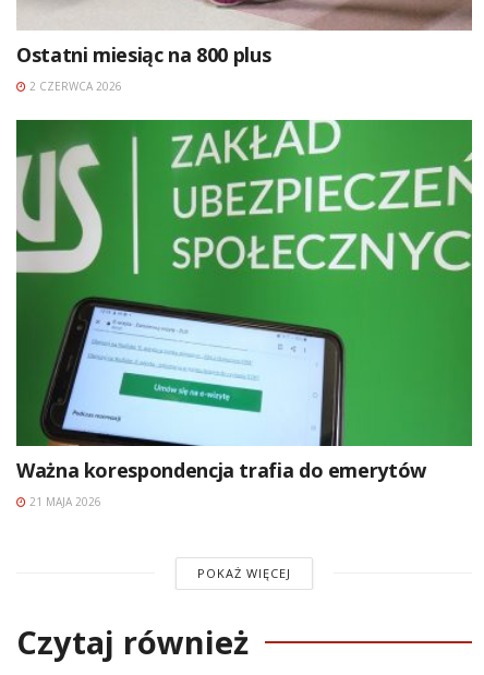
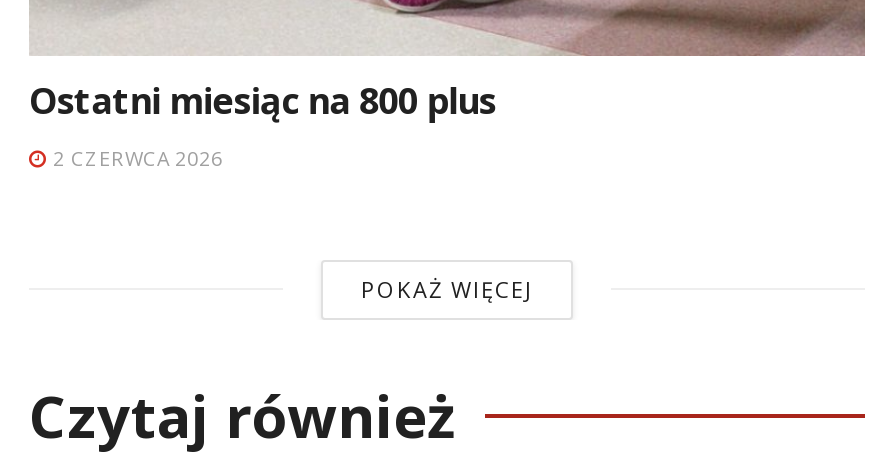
[15,119,473,509] [image] | Ważna korespondencja trafia do emerytów | 21 MAJA 2026 -> none

